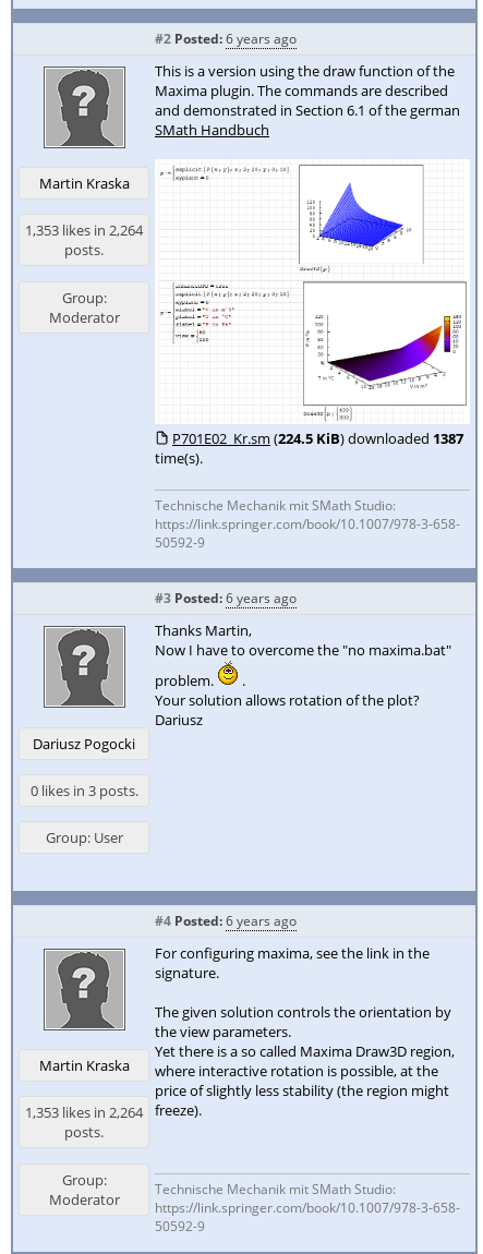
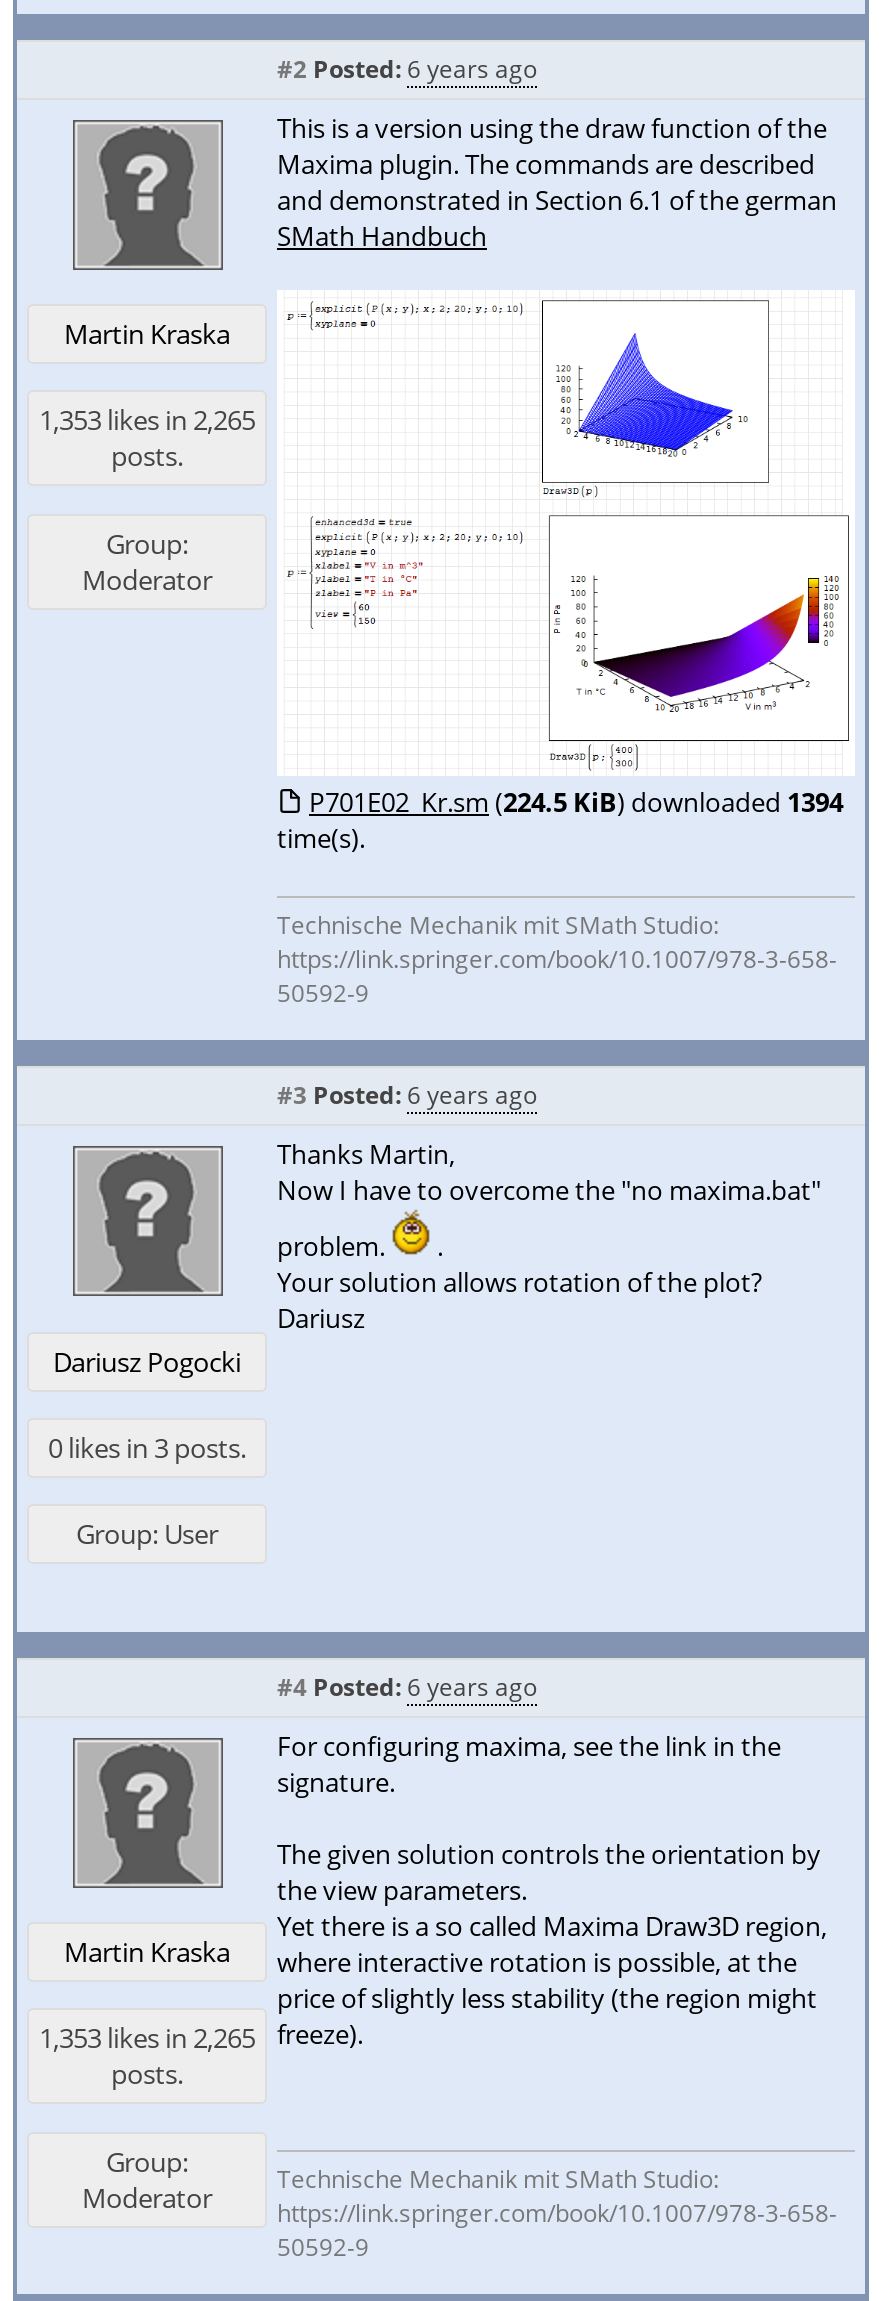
[25,221,143,240] 1,353 likes in 2,264 -> [39,403,255,439] 1,353 likes in 2,265
[172,428,463,448] P701E02_Kr.sm (224.5 KiB) downloaded 1387 -> [309,784,843,820] P701E02_Kr.sm (224.5 KiB) downloaded 1394
[25,1100,202,1122] 1,353 likes in 2,264 freeze). -> [39,2015,363,2057] 1,353 likes in 2,265 freeze).

